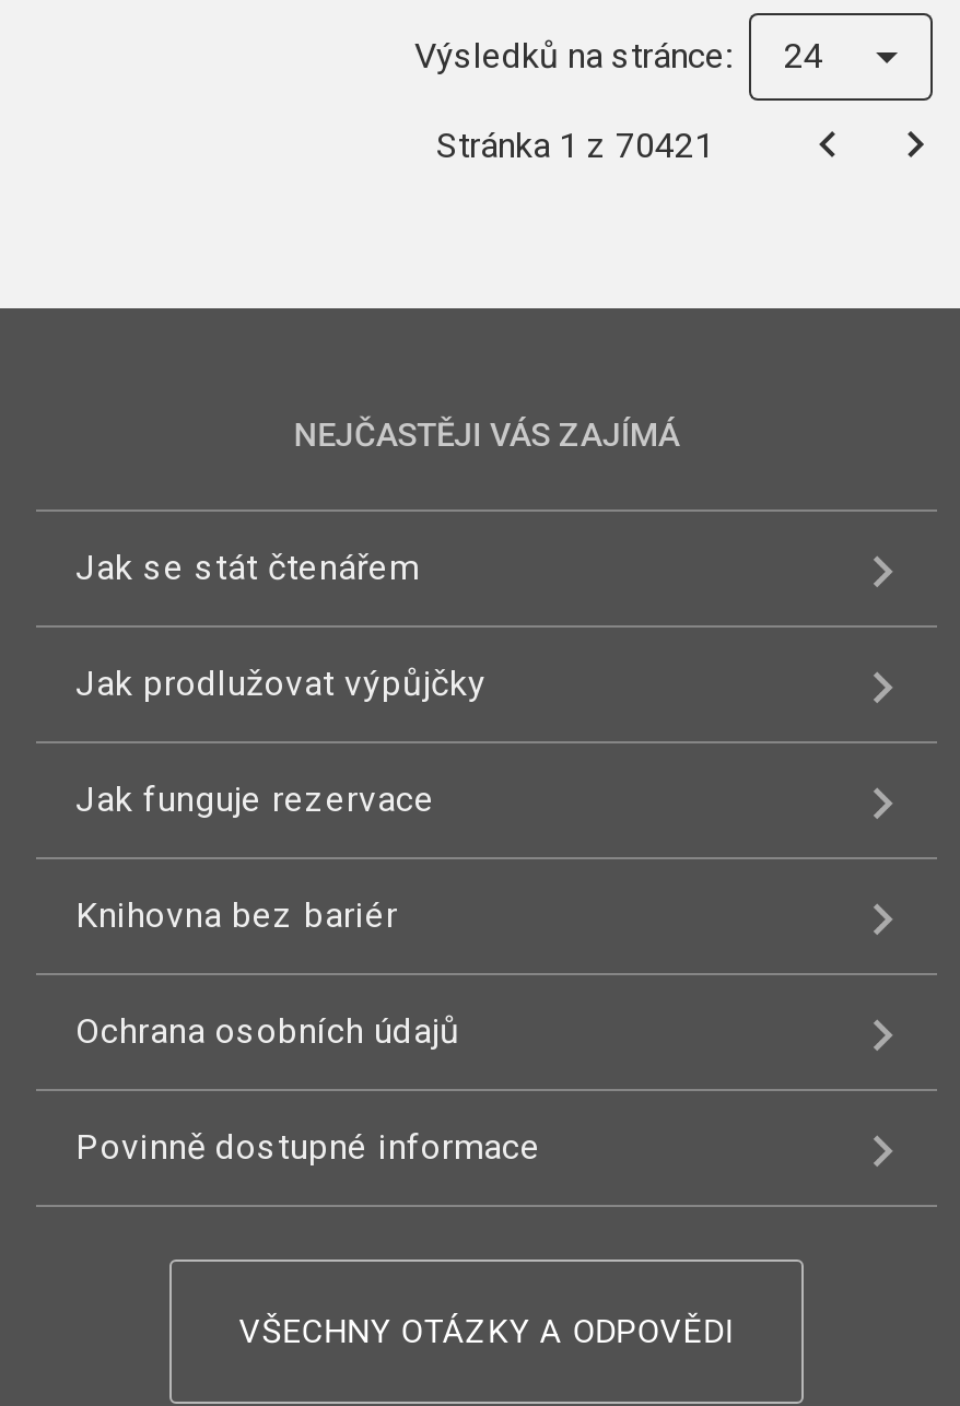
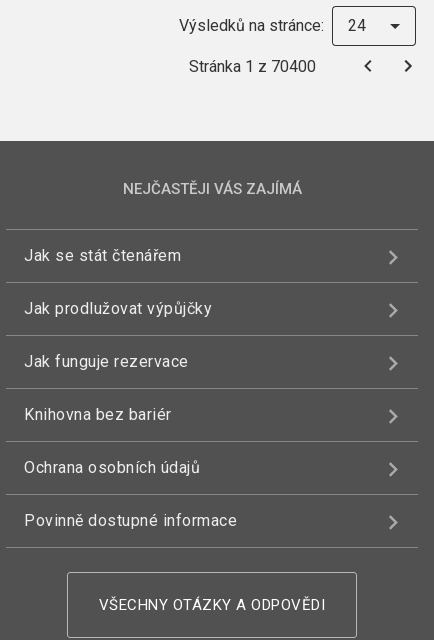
[436,124,714,165] Stránka 1 z 70421 -> [189,56,316,75] Stránka 1 z 70400

